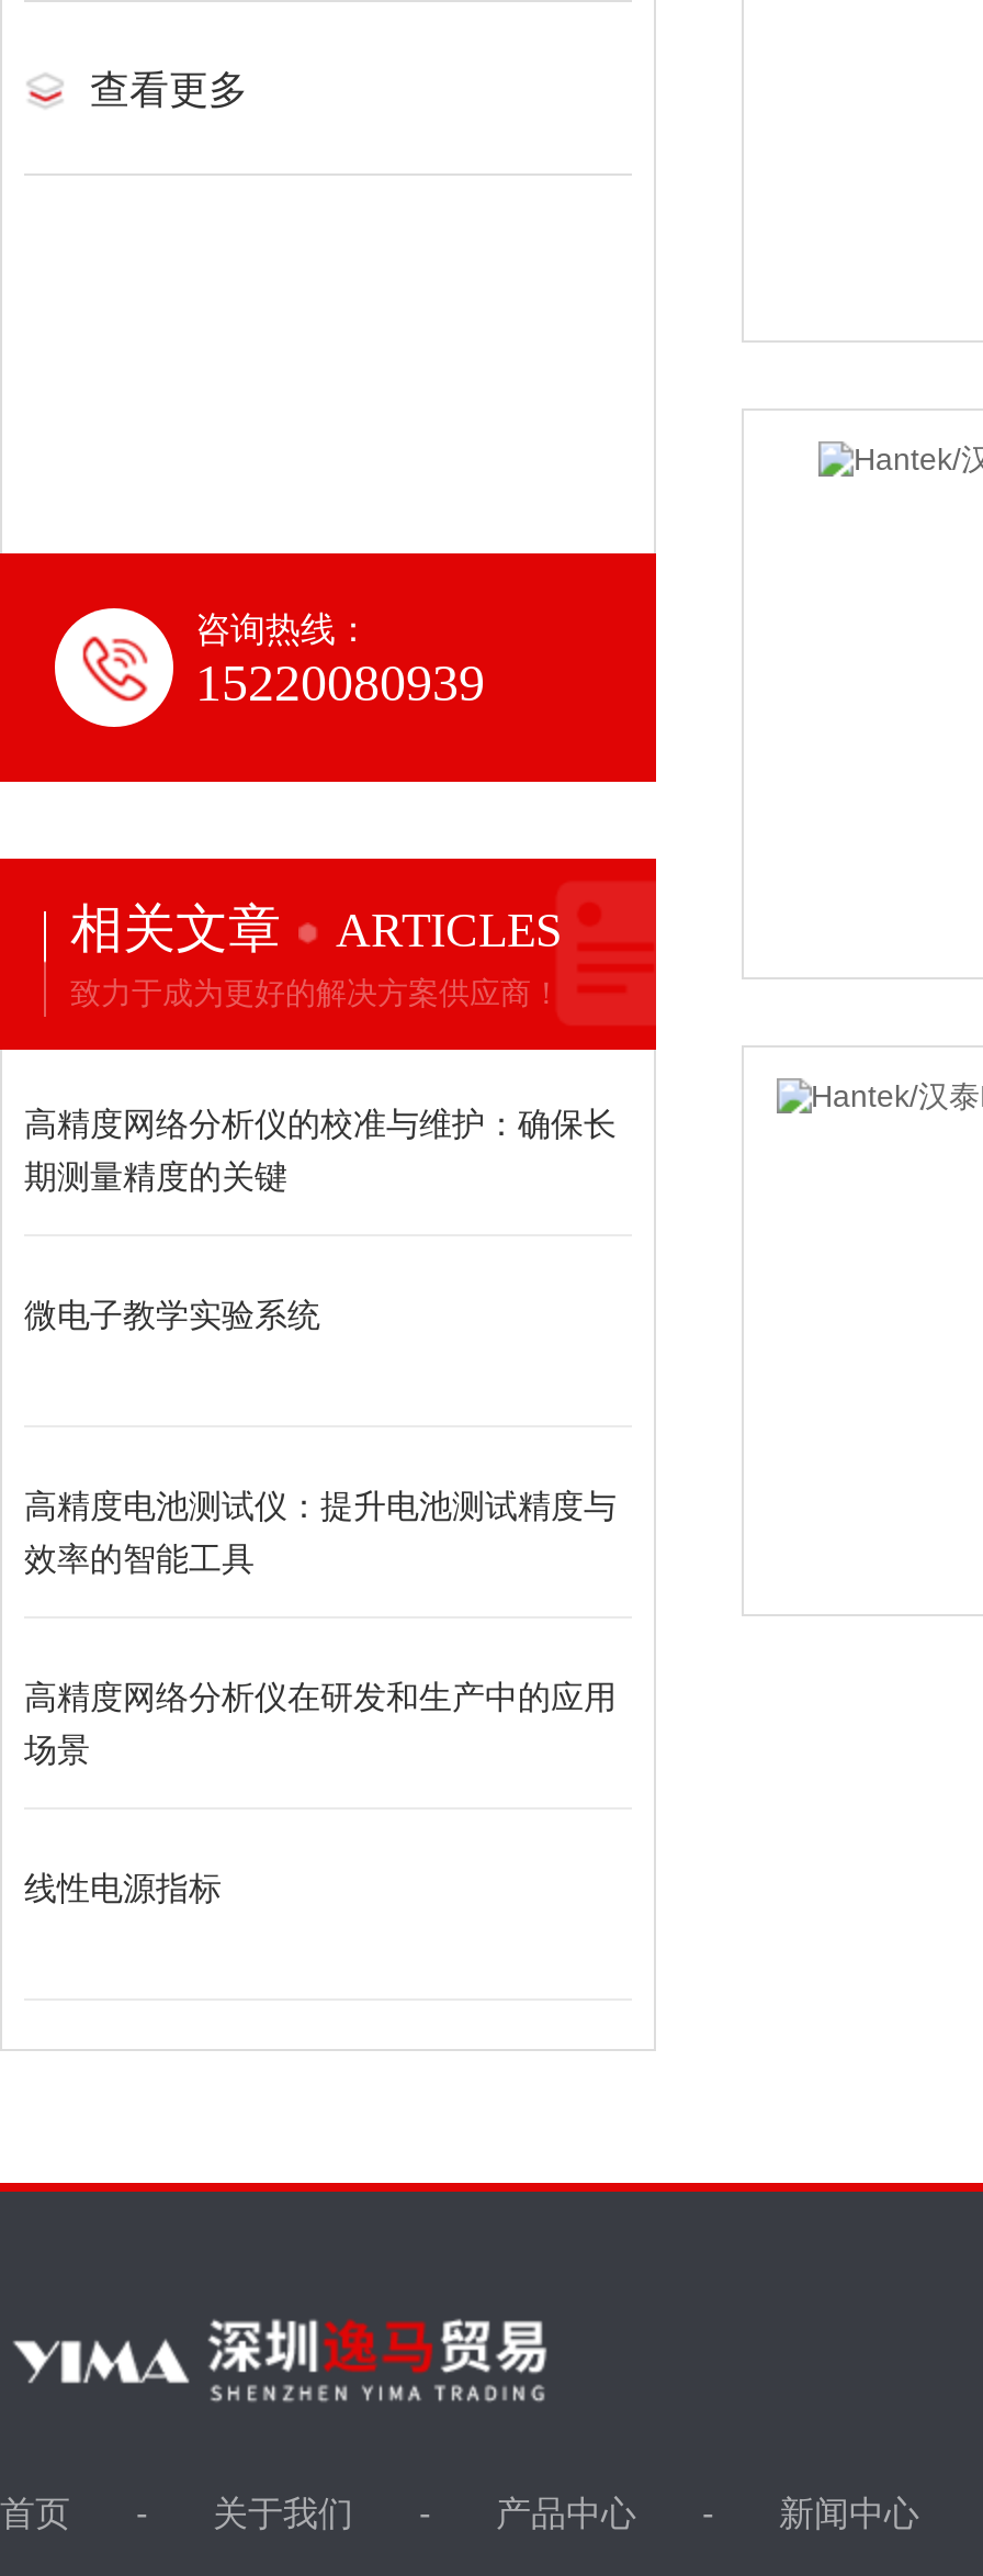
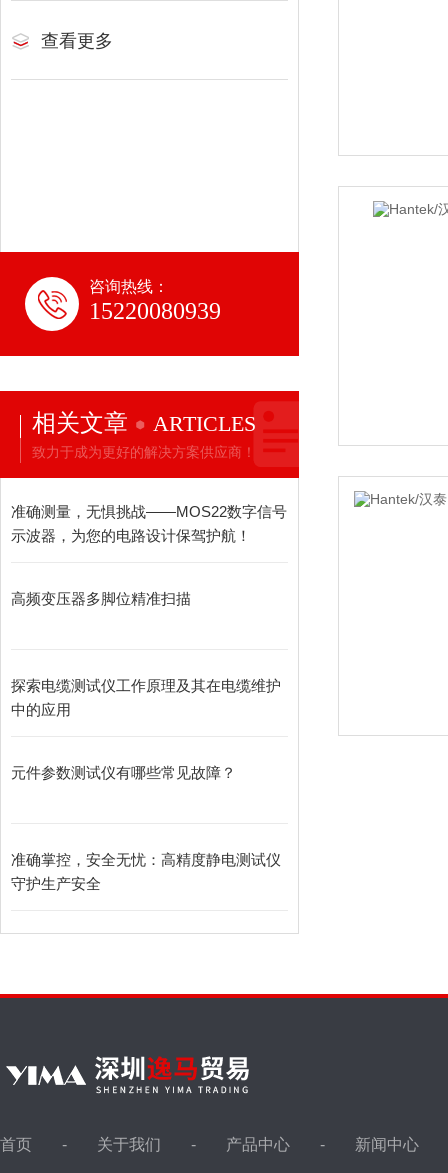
[24,1105,617,1195] 高精度网络分析仪的校准与维护：确保长 | 期测量精度的关键 -> [11,503,287,544] 准确测量，无惧挑战——MOS22数字信号 | 示波器，为您的电路设计保驾护航！
[24,1296,320,1333] 微电子教学实验系统 -> [11,590,191,607] 高频变压器多脚位精准扫描
[24,1487,617,1577] 高精度电池测试仪：提升电池测试精度与 | 效率的智能工具 -> [11,677,281,718] 探索电缆测试仪工作原理及其在电缆维护 | 中的应用
[24,1678,617,1768] 高精度网络分析仪在研发和生产中的应用 | 场景 -> [11,764,236,781] 元件参数测试仪有哪些常见故障？
[24,1869,222,1906] 线性电源指标 -> [11,851,281,892] 准确掌控，安全无忧：高精度静电测试仪 | 守护生产安全

